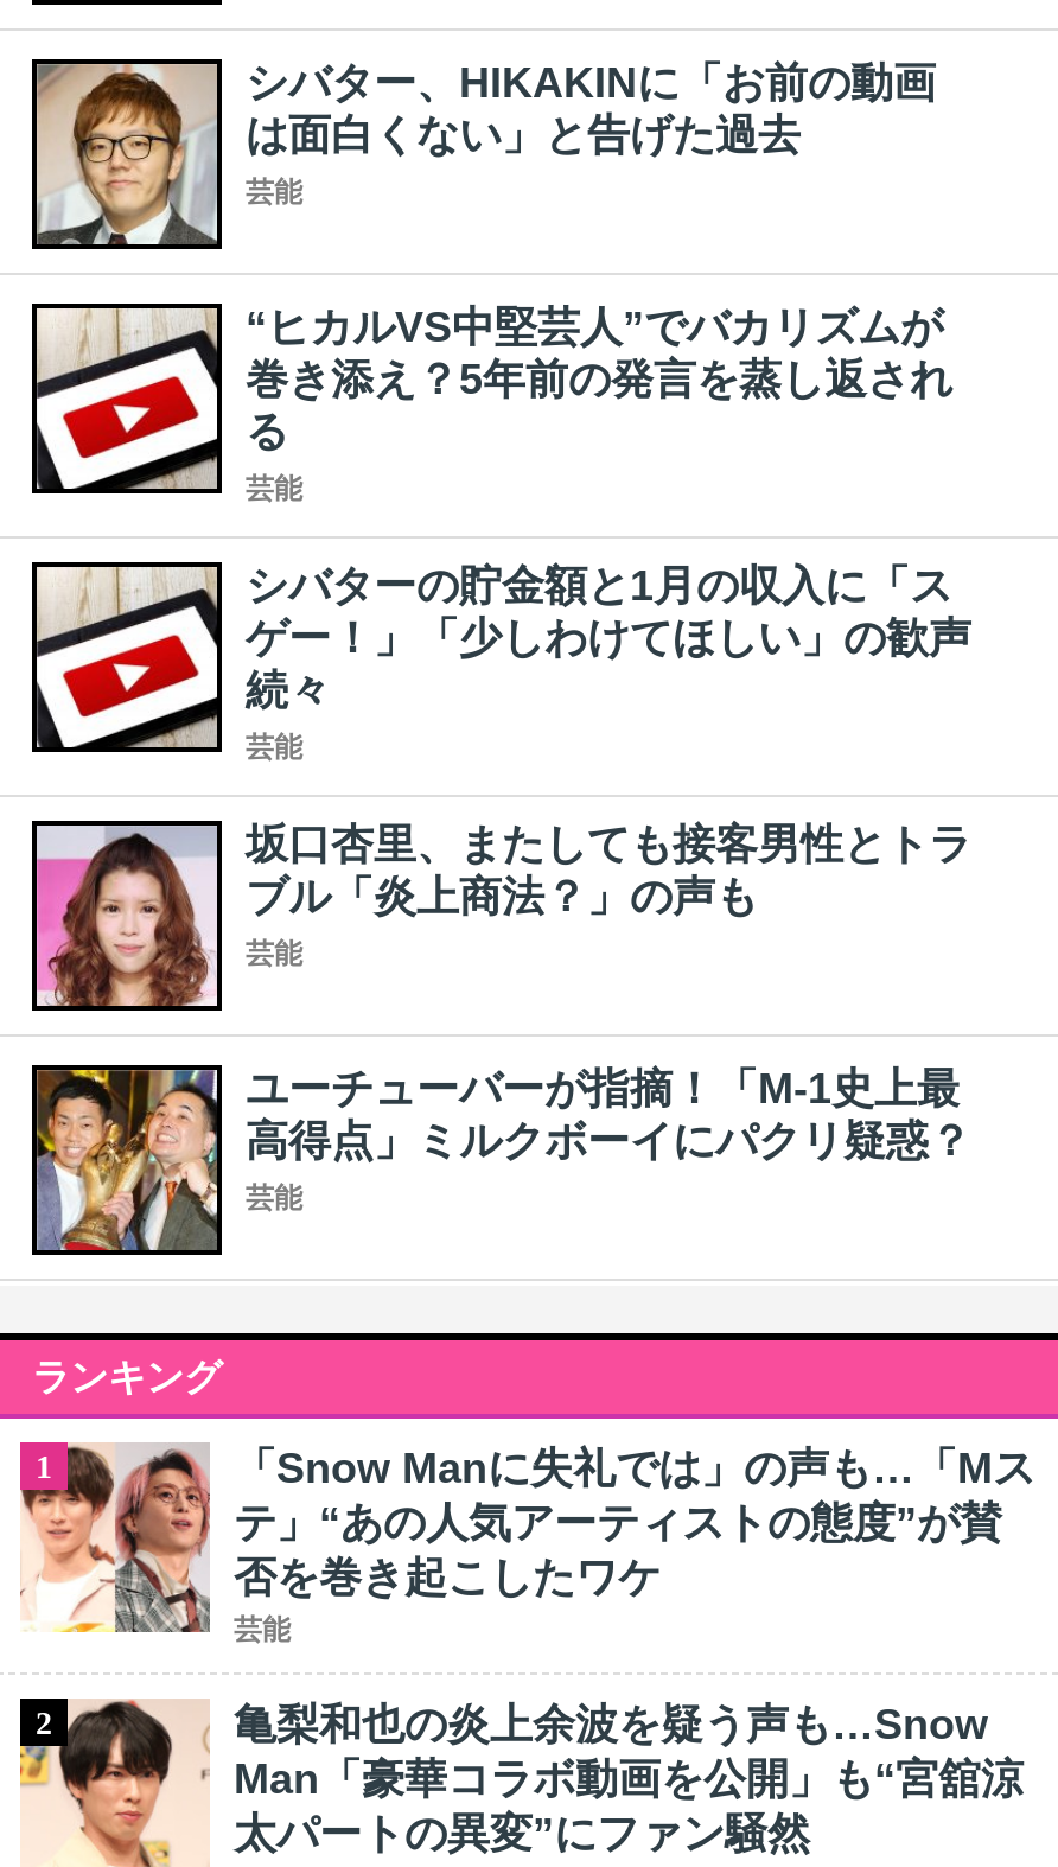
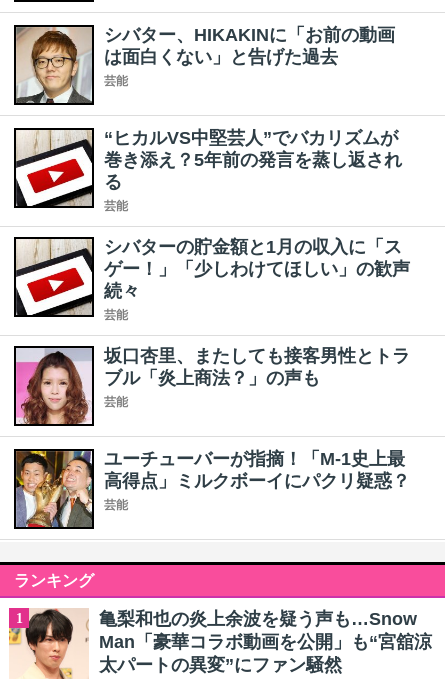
[20,1445,1035,1740] [image] | 「Snow Manに失礼では」の声も…「Mス | テ」“あの人気アーティストの態度”が賛 | 否を巻き起こしたワケ | 芸能 | 2 -> none

